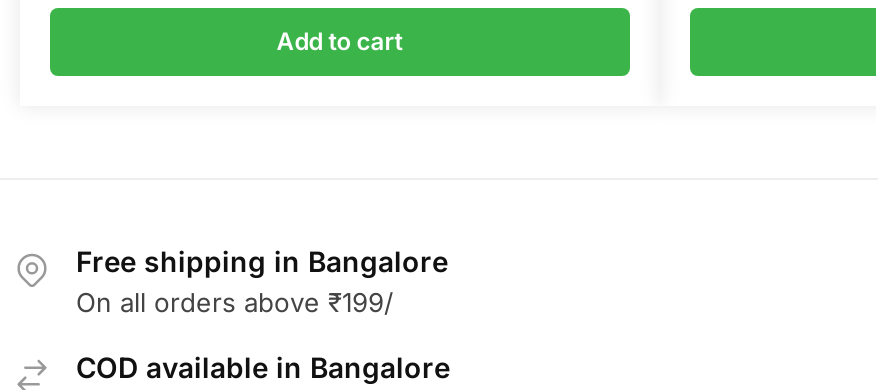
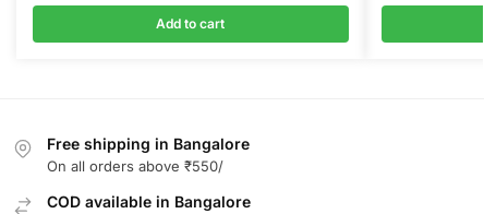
[76,286,394,318] On all orders above ₹199/ -> [47,157,223,175] On all orders above ₹550/

